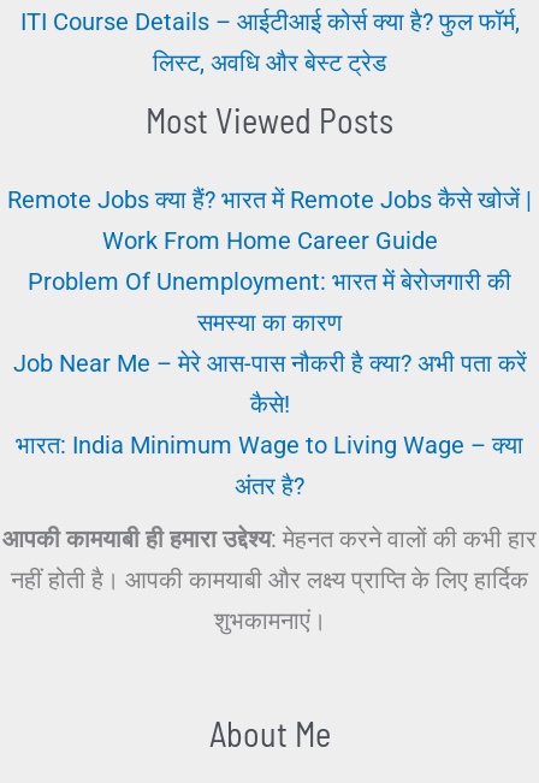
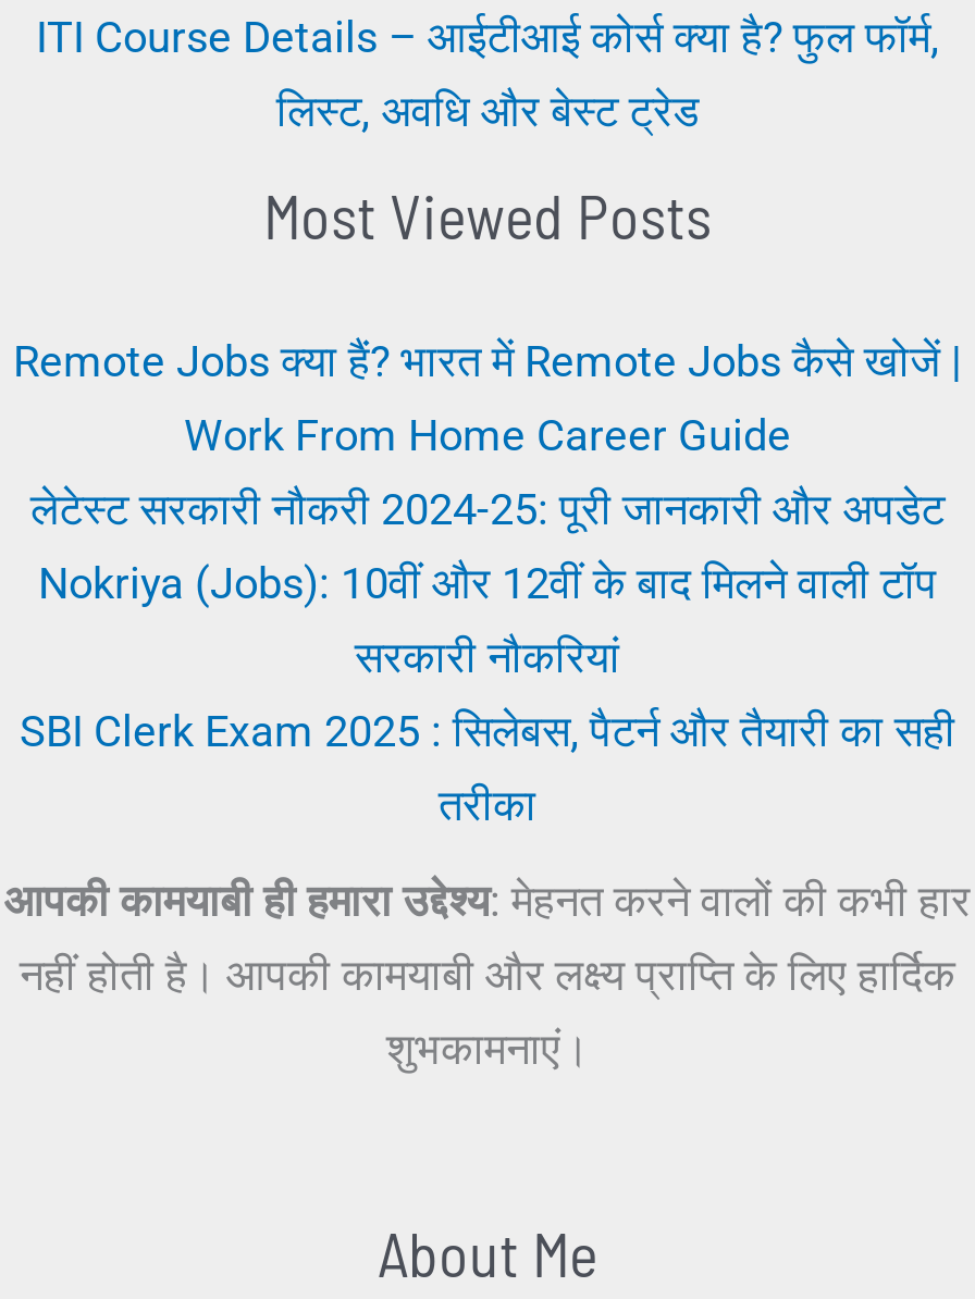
[13,267,526,501] Problem Of Unemployment: भारत में बेरोजगारी की | समस्या का कारण | Job Near Me – मेरे आस-पास नौकरी है क्या? अभी पता करें | कैसे! | भारत: India Minimum Wage to Living Wage – क्या | अंतर है? -> [20,482,955,830] लेटेस्ट सरकारी नौकरी 2024-25: पूरी जानकारी और अपडेट | Nokriya (Jobs): 10वीं और 12वीं के बाद मिलने वाली टॉप | सरकारी नौकरियां | SBI Clerk Exam 2025 : सिलेबस, पैटर्न और तैयारी का सही | तरीका

